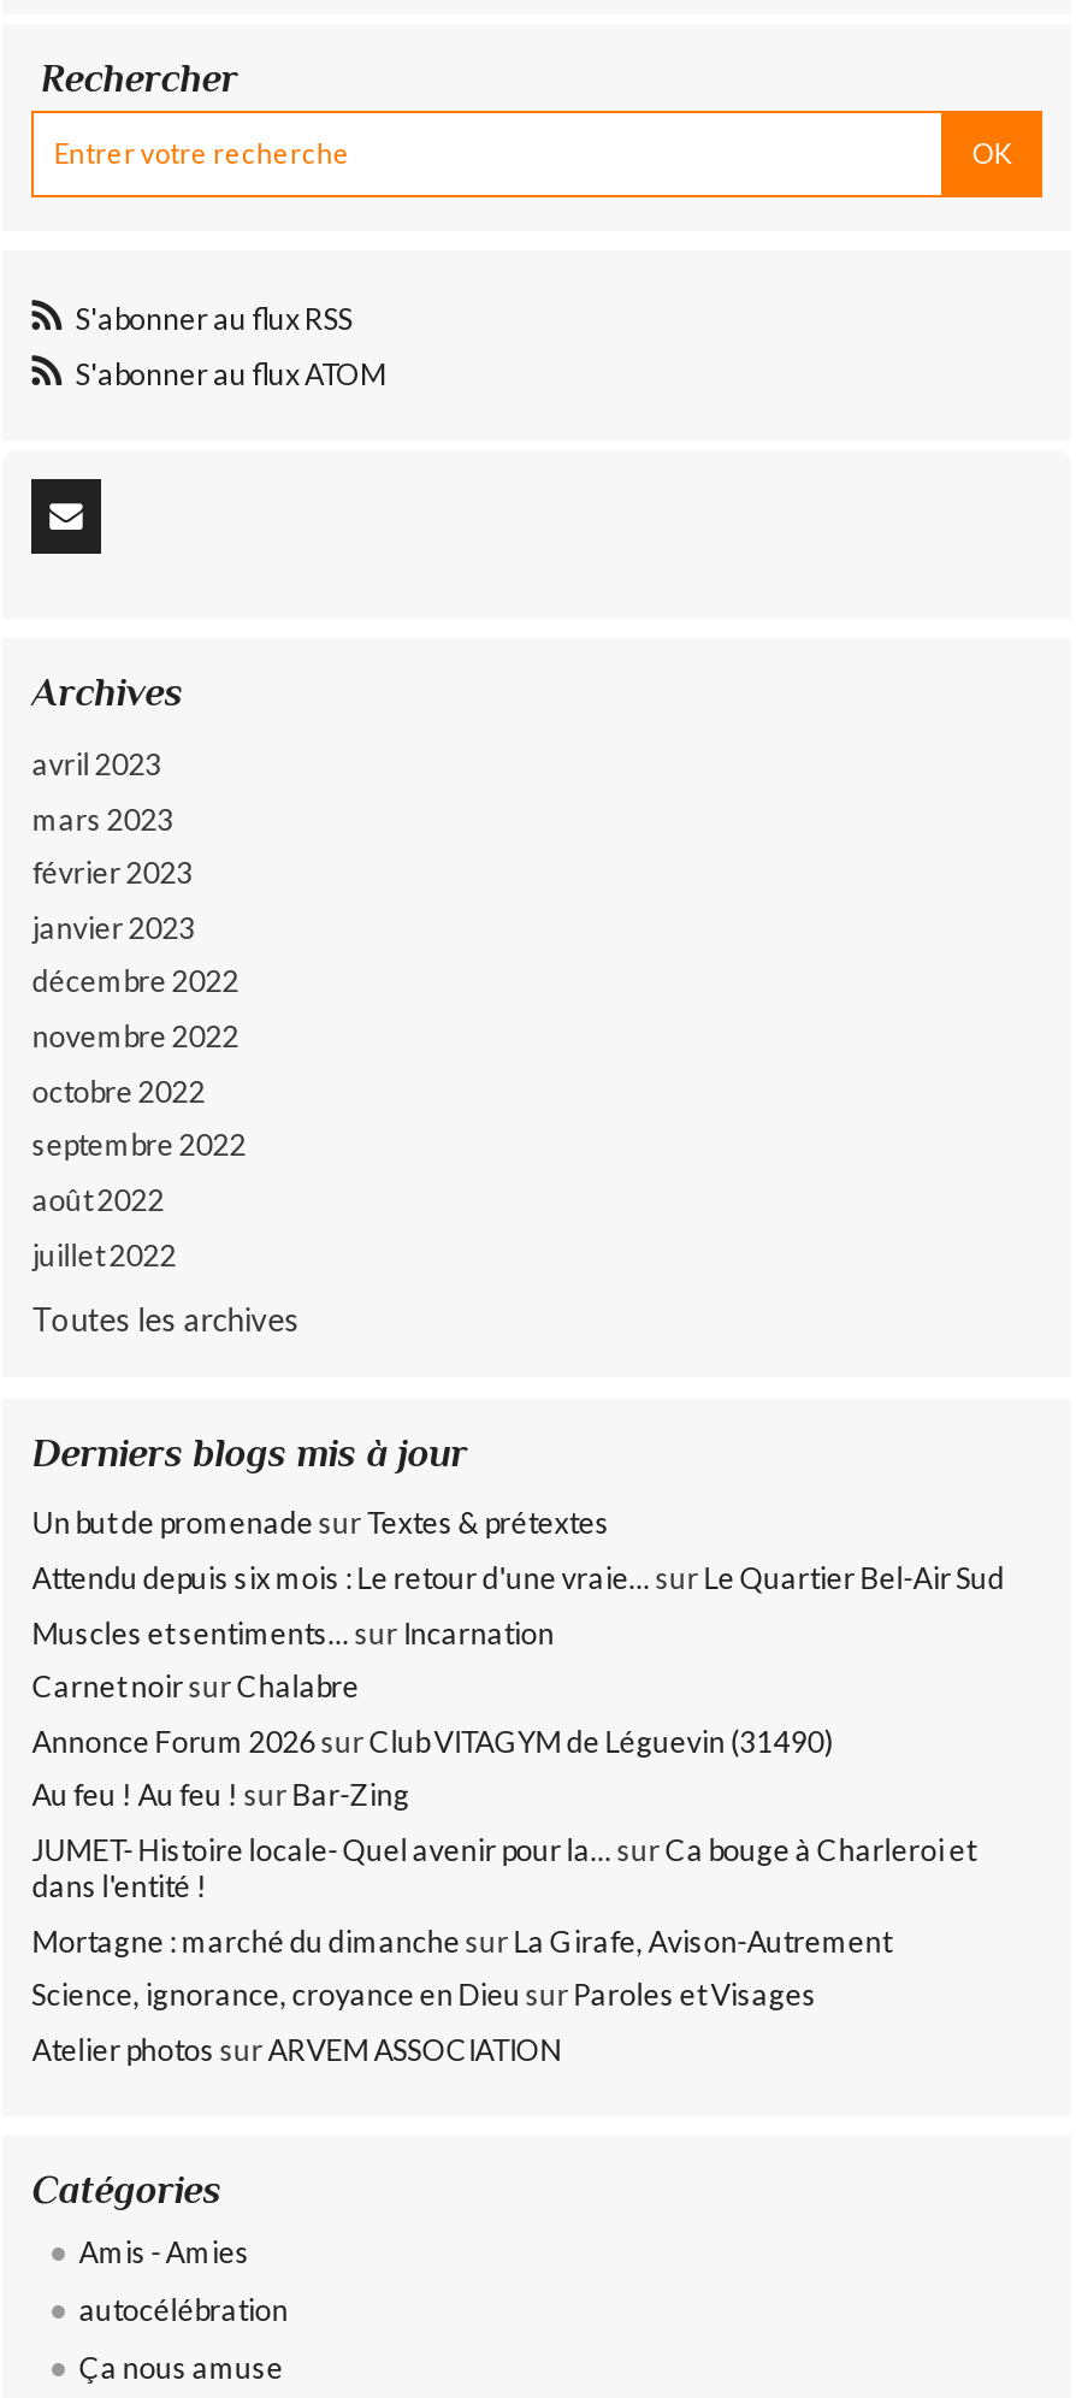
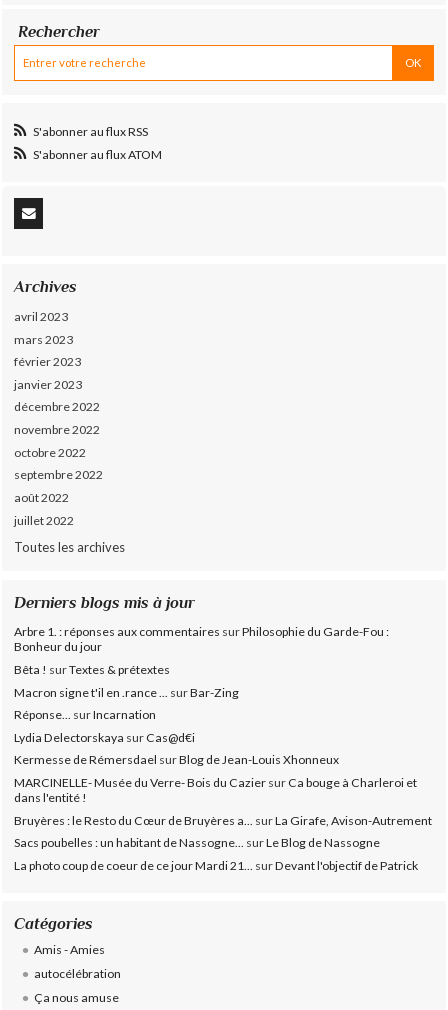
[32,1506,609,1542] Un but de promenade surTextes & prétextes -> [14,624,389,654] Arbre 1. : réponses aux commentaires sur Philosophie du Garde-Fou : | Bonheur du jour
[32,1560,1004,1596] Attendu depuis six mois : Le retour d'une vraie... sur Le Quartier Bel-Air Sud -> [14,662,170,677] Bêta ! sur Textes & prétextes
[32,1615,554,1651] Muscles et sentiments... sur Incarnation -> [14,685,239,700] Macron signe t'il en .rance ... sur Bar-Zing
[32,1669,359,1705] Carnet noirsurChalabre -> [14,707,156,722] Réponse...surIncarnation
[32,1724,833,1760] Annonce Forum 2026surClub VITAGYM de Léguevin (31490) -> [14,730,195,745] Lydia DelectorskayasurCas@d€i
[32,1778,410,1814] Au feu ! Au feu ! sur Bar-Zing -> [14,752,339,767] Kermesse de Rémersdael sur Blog de Jean-Louis Xhonneux
[32,1832,975,1869] JUMET- Histoire locale- Quel avenir pour la... surCa bouge à Charleroi et -> [14,775,417,790] MARCINELLE- Musée du Verre- Bois du Cazier surCa bouge à Charleroi et
[32,1923,891,1959] Mortagne : marché du dimanche sur La Girafe, Avison-Autrement -> [14,813,432,828] Bruyères : le Resto du Cœur de Bruyères a... sur La Girafe, Avison-Autrement
[32,1977,817,2014] Science, ignorance, croyance en Dieu sur Paroles et Visages -> [14,835,380,850] Sacs poubelles : un habitant de Nassogne... sur Le Blog de Nassogne
[32,2032,561,2068] Atelier photos surARVEM ASSOCIATION -> [14,858,418,873] La photo coup de coeur de ce jour Mardi 21... surDevant l'objectif de Patrick

